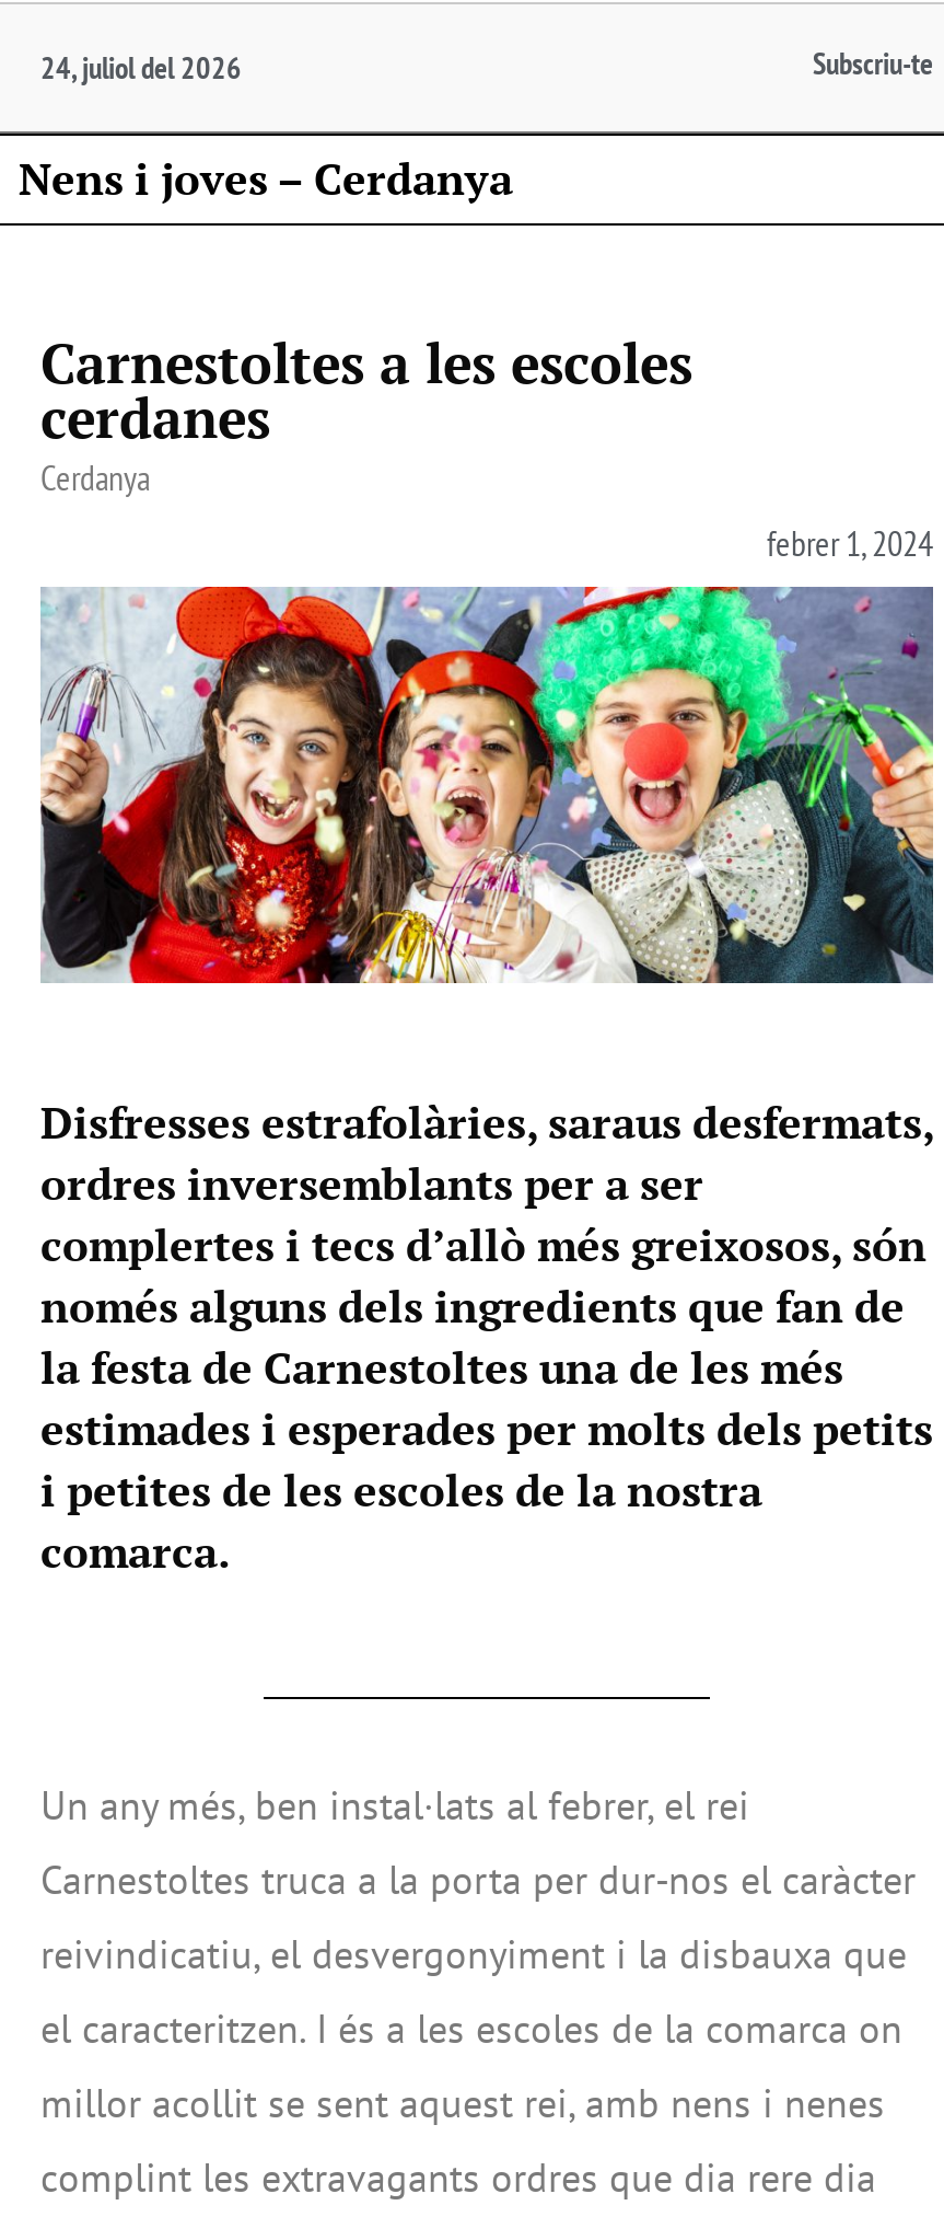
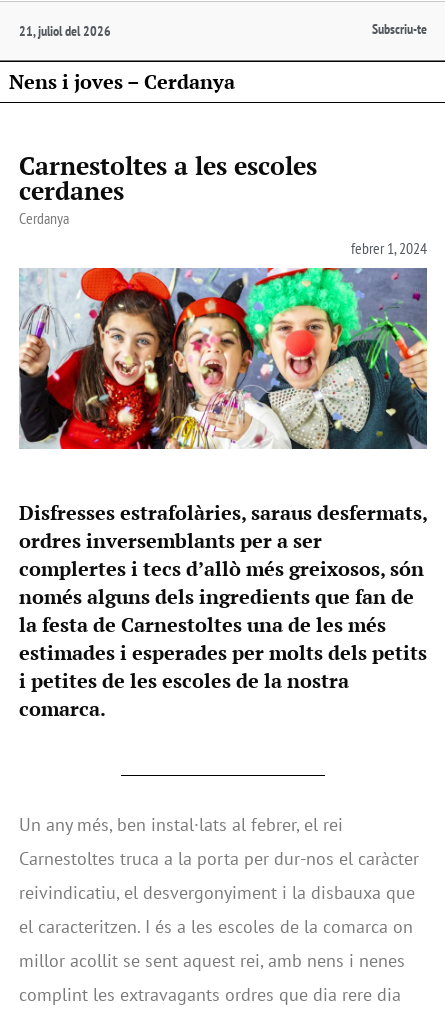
[40,48,242,87] 24, juliol del 2026 -> [19,22,111,40] 21, juliol del 2026

